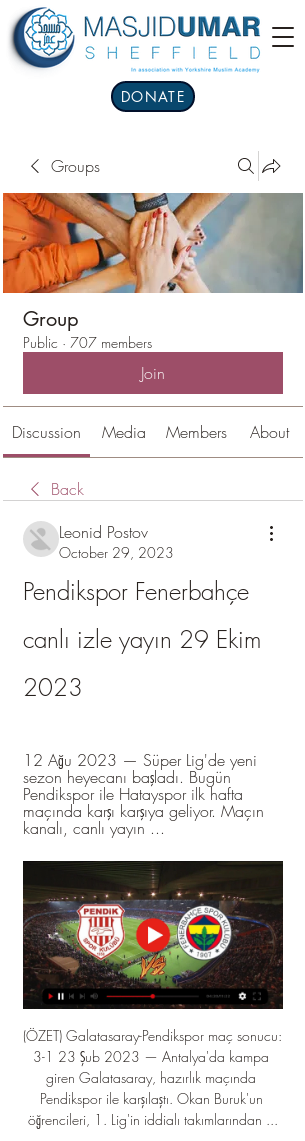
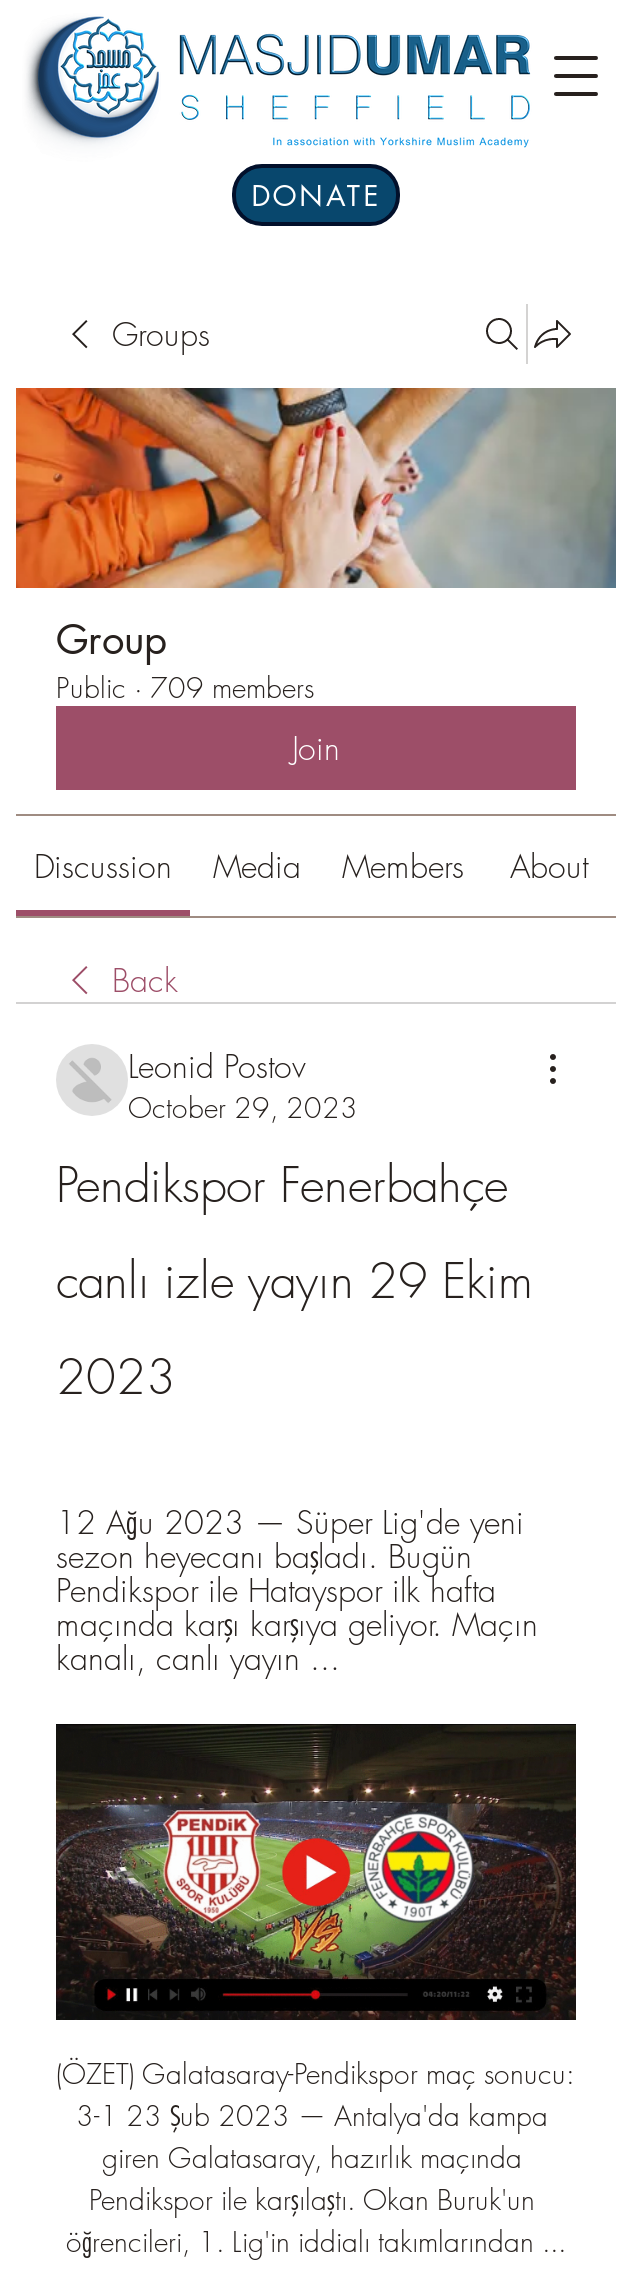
[23,333,152,352] Public · 707 members -> [56,668,314,706] Public · 709 members

